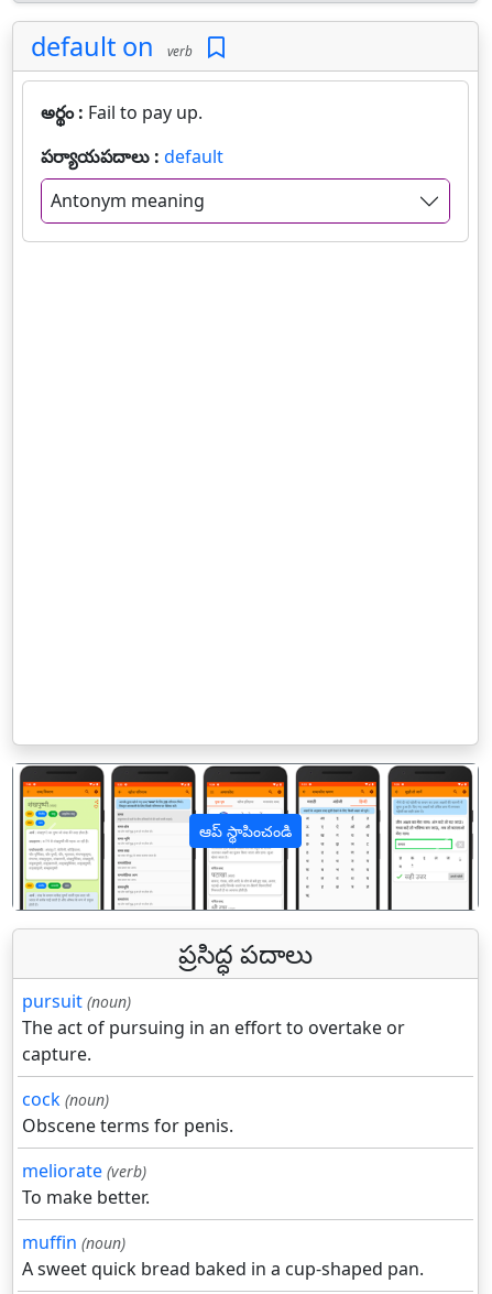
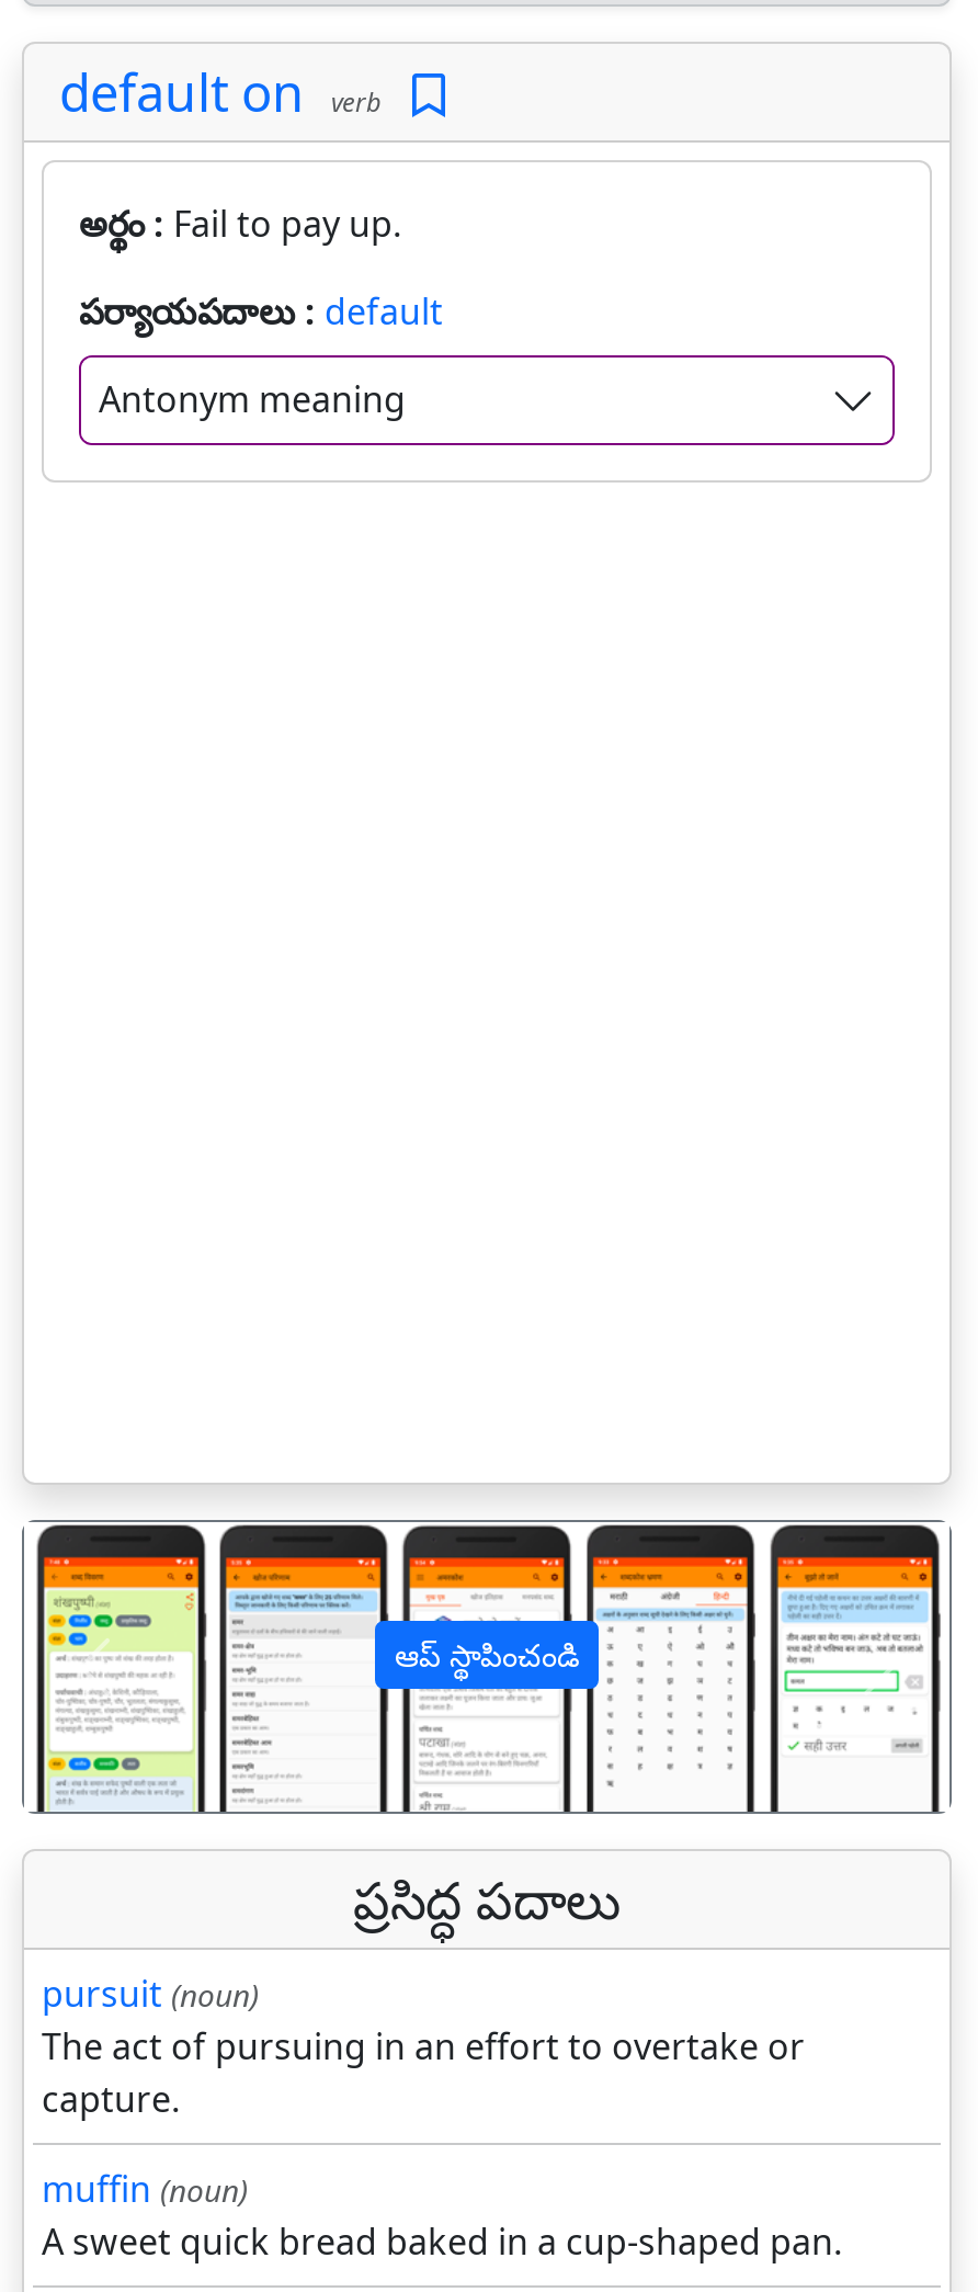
[22,1087,233,1210] cock (noun) | Obscene terms for penis. | meliorate (verb) | To make better. -> none

